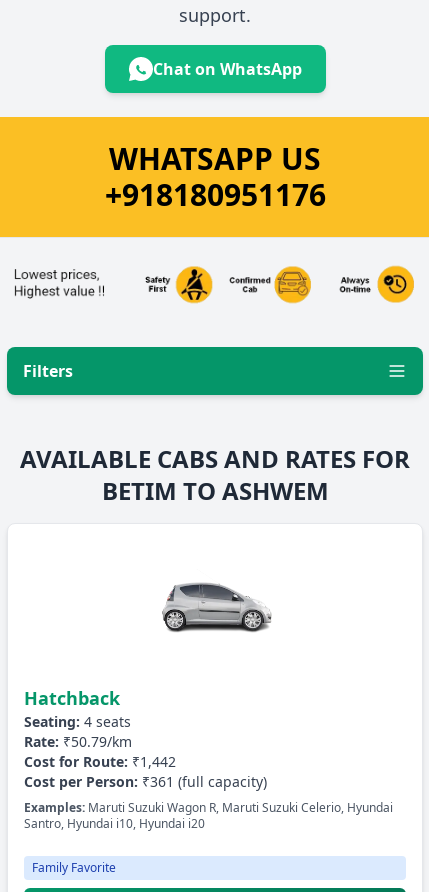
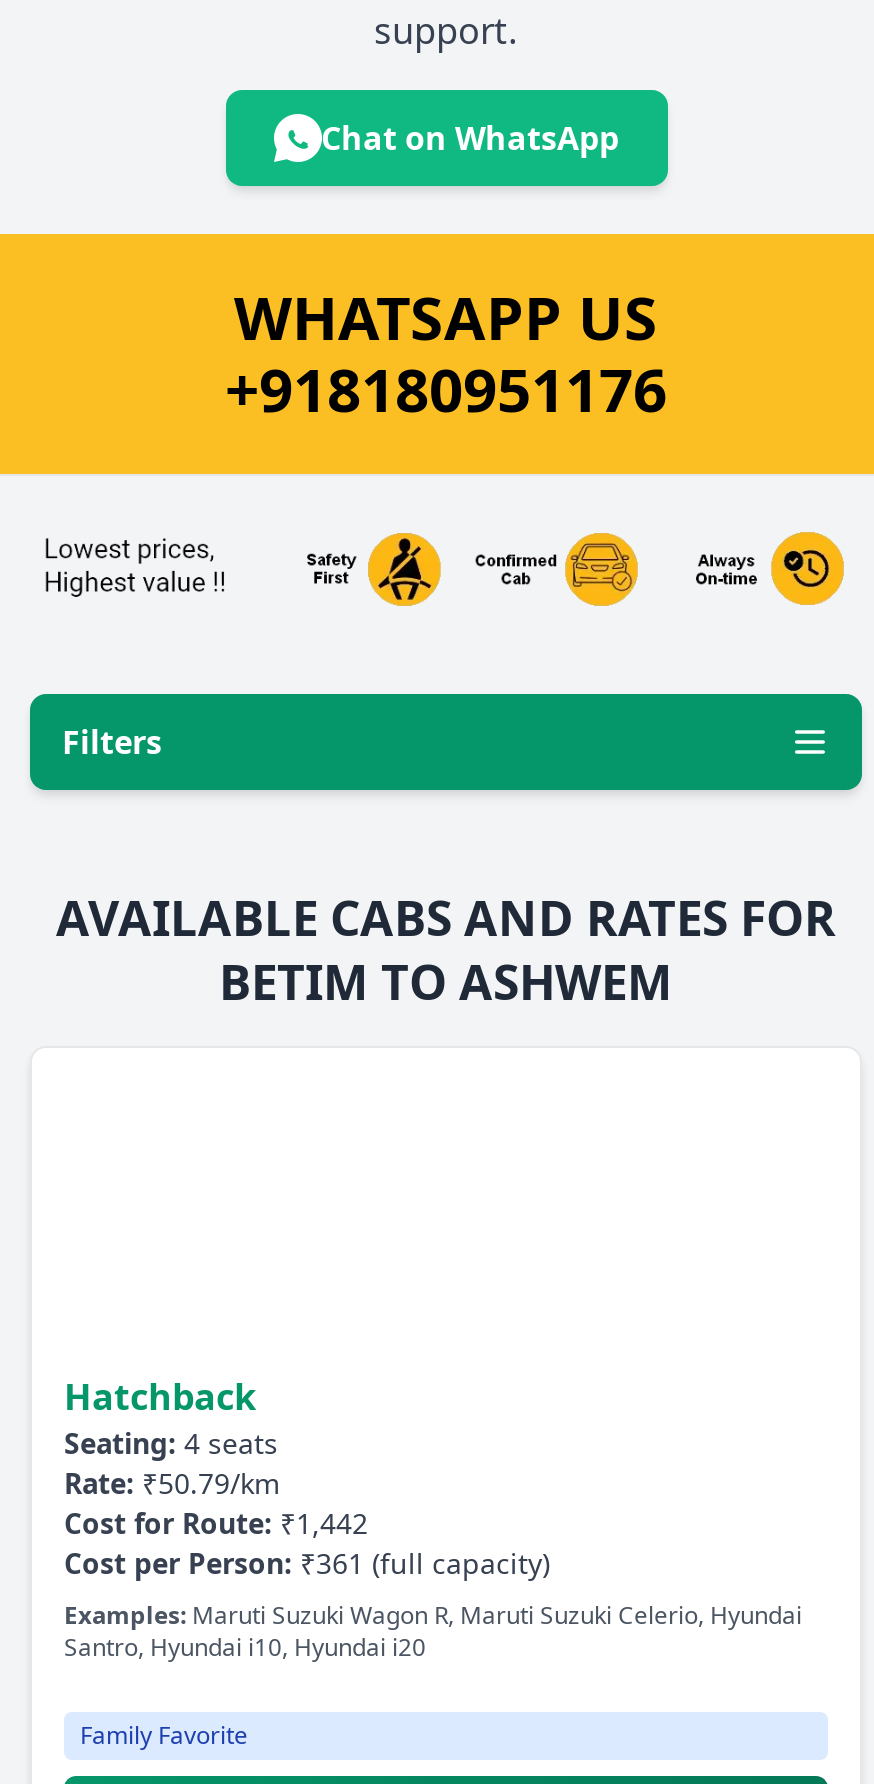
[162,582,272,633] [image] -> none

